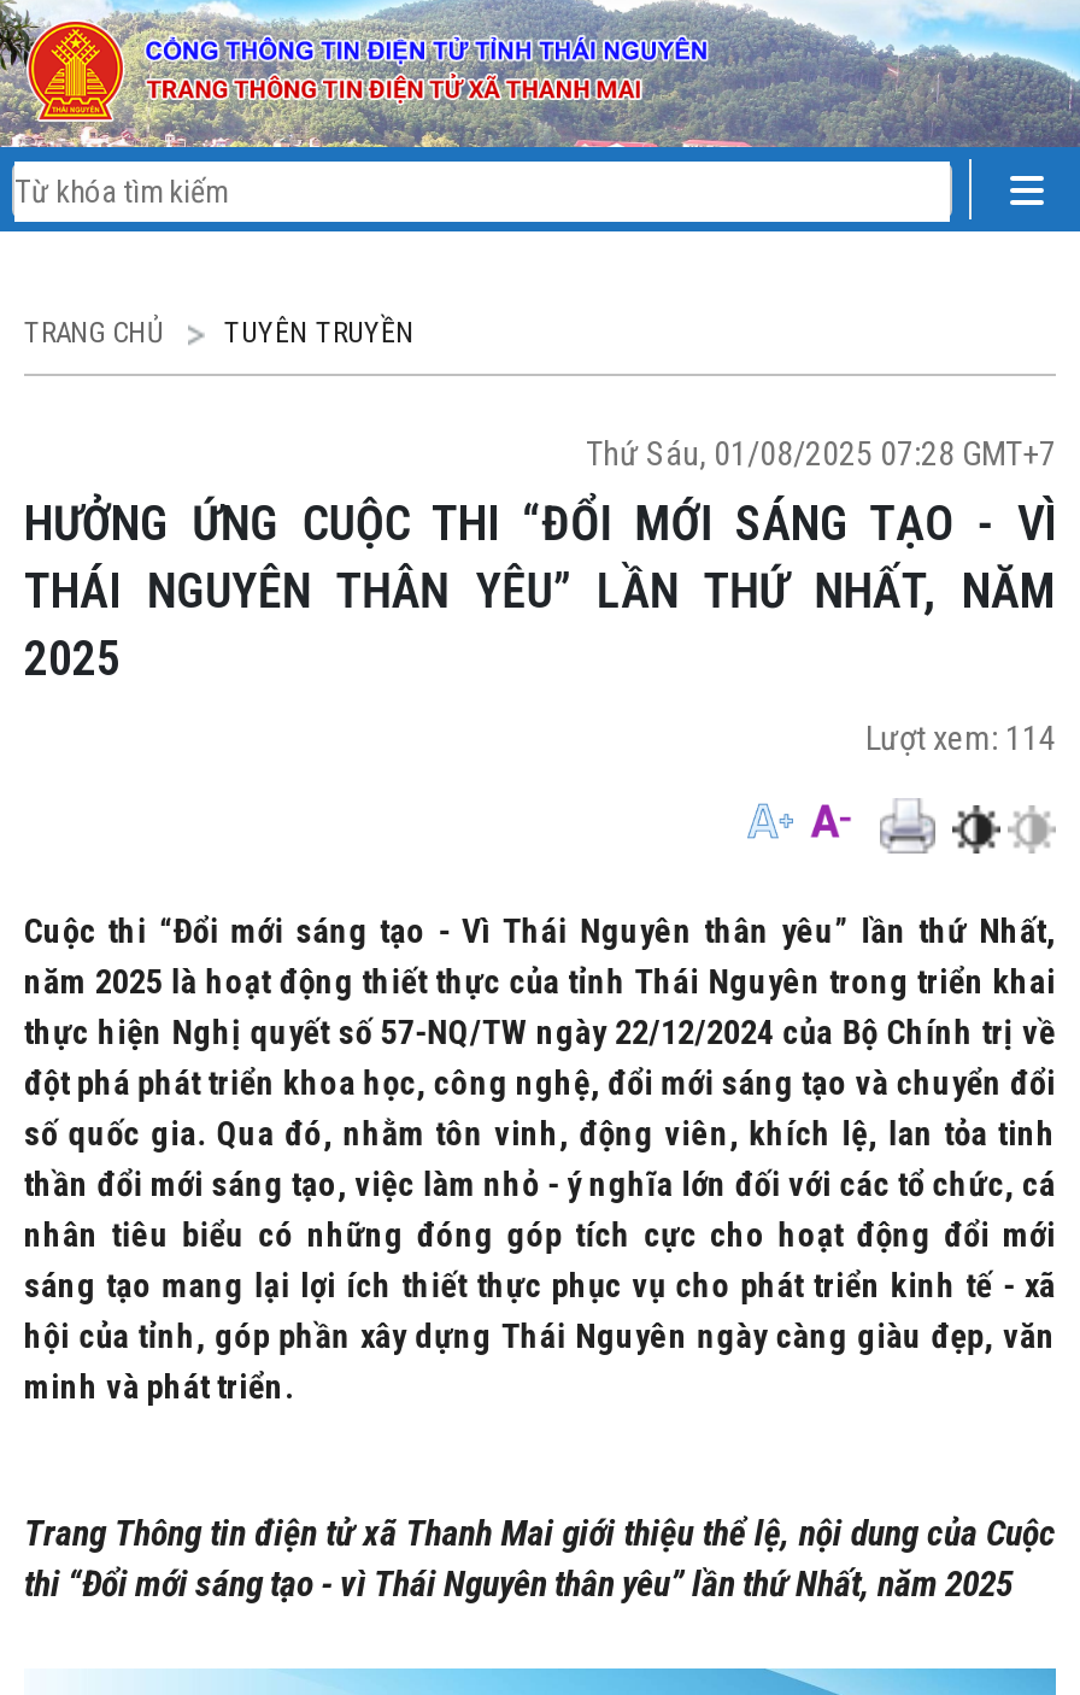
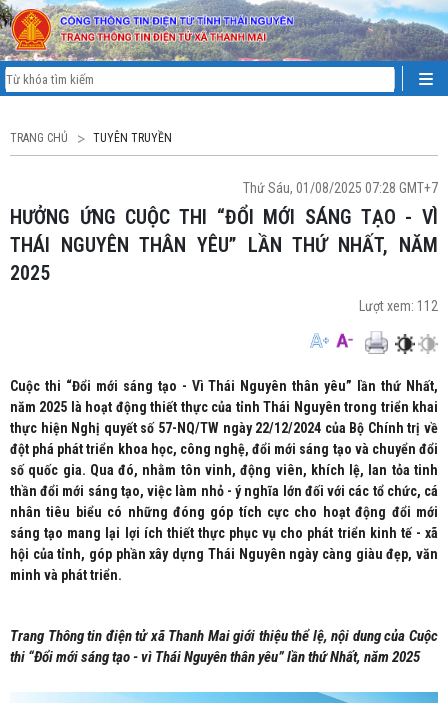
[865,719,1056,757] Lượt xem: 114 -> [359,298,438,314] Lượt xem: 112

